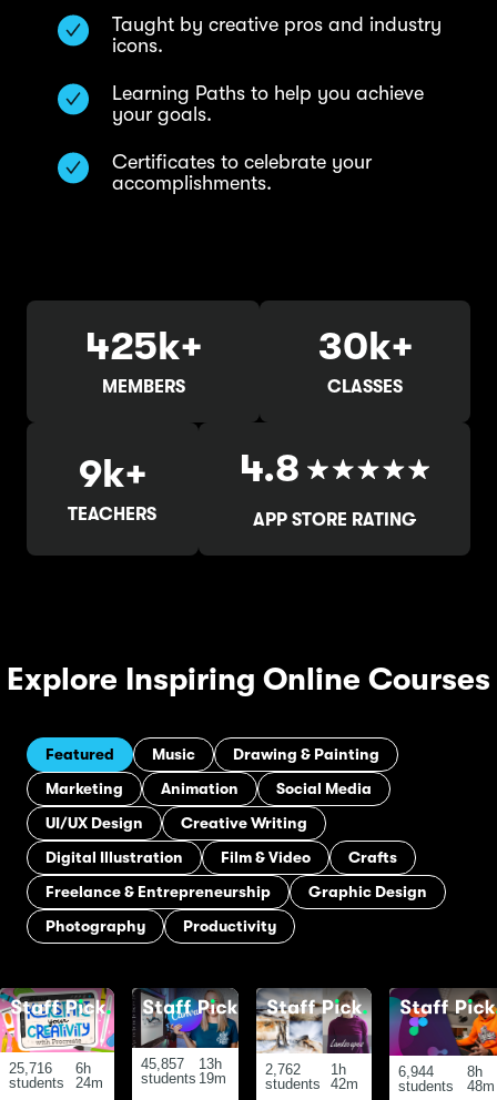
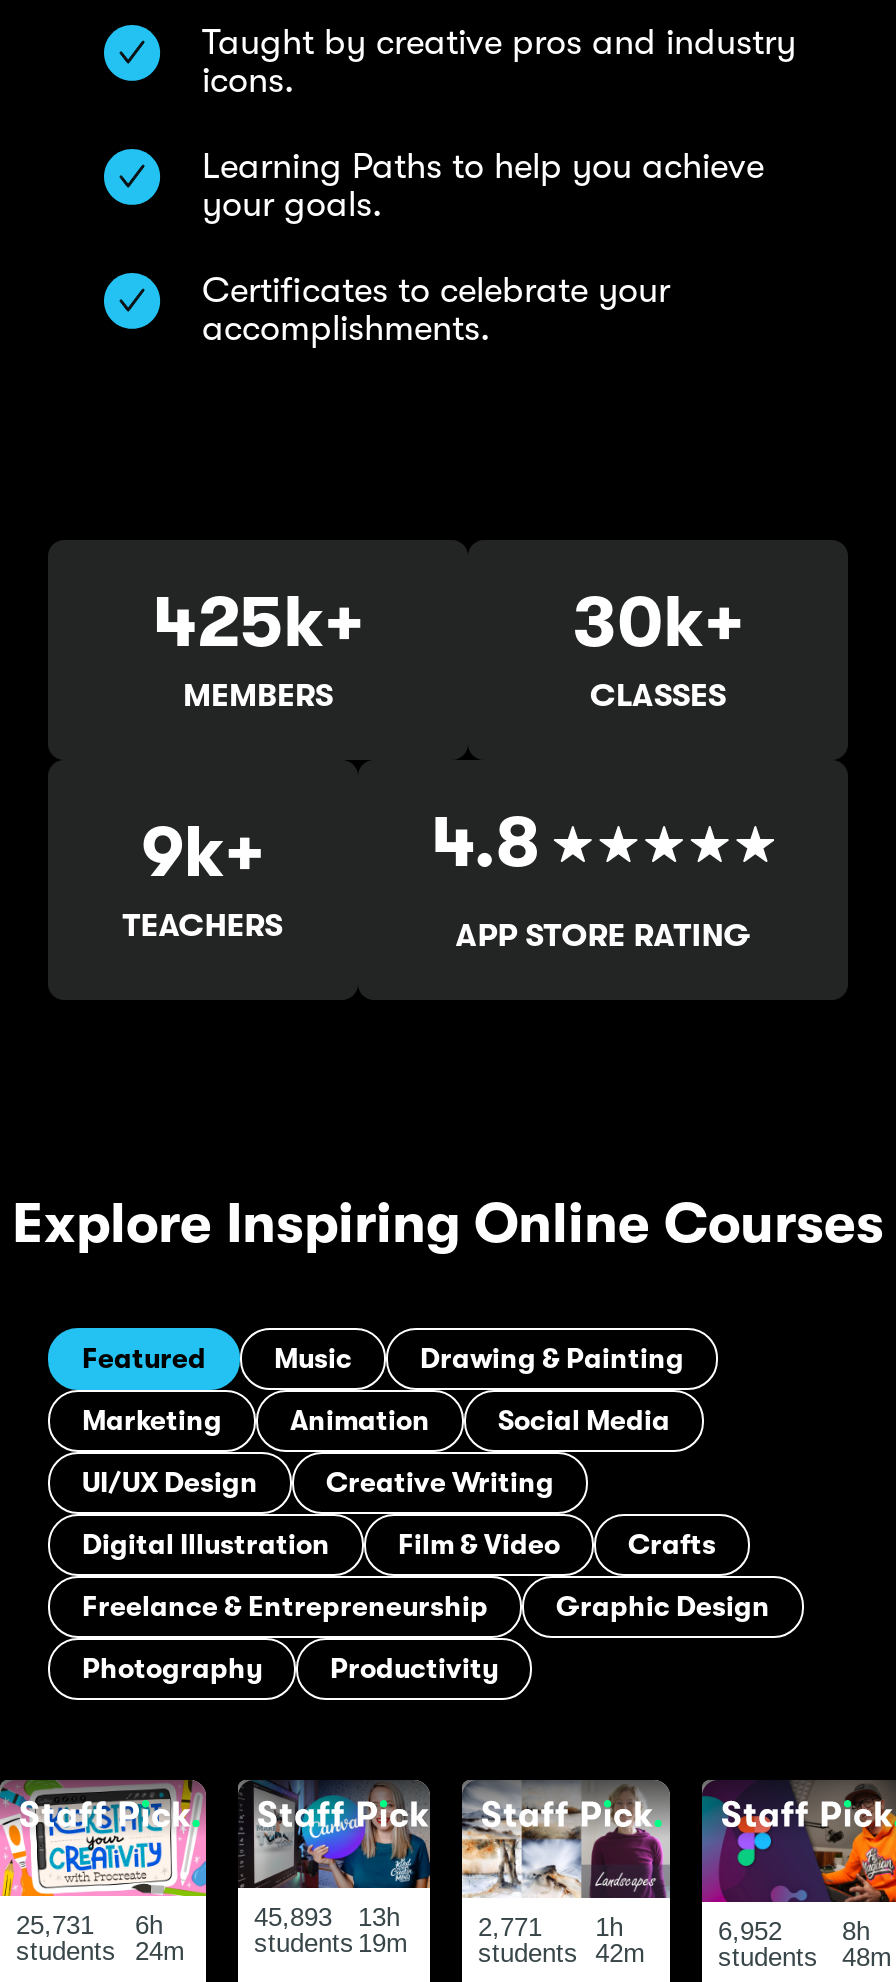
[9,1060,90,1077] 25,716 6h -> [16,1910,163,1940] 25,731 6h
[141,1056,222,1072] 45,857 13h -> [254,1902,400,1932] 45,893 13h
[265,1061,346,1077] 2,762 1h -> [478,1911,623,1941] 2,771 1h
[398,1064,483,1080] 6,944 8h -> [718,1917,870,1947] 6,952 8h

